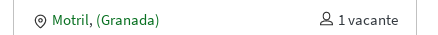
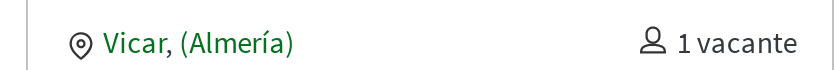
[52,10,160,29] Motril, (Granada) -> [103,22,295,60] Vicar, (Almería)

